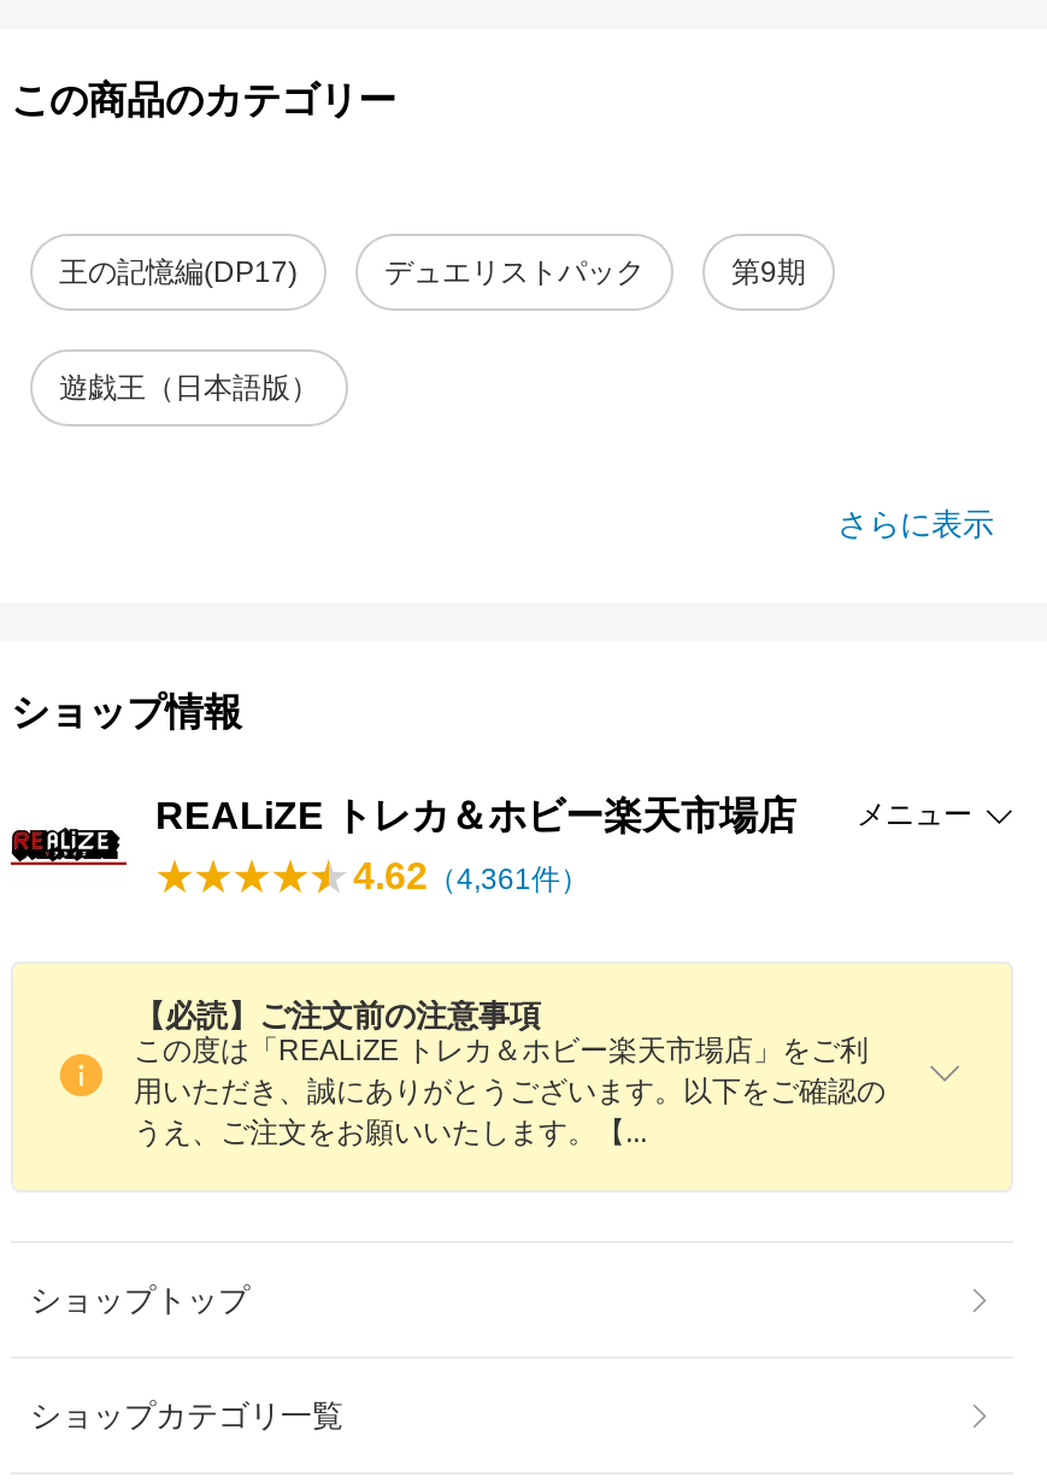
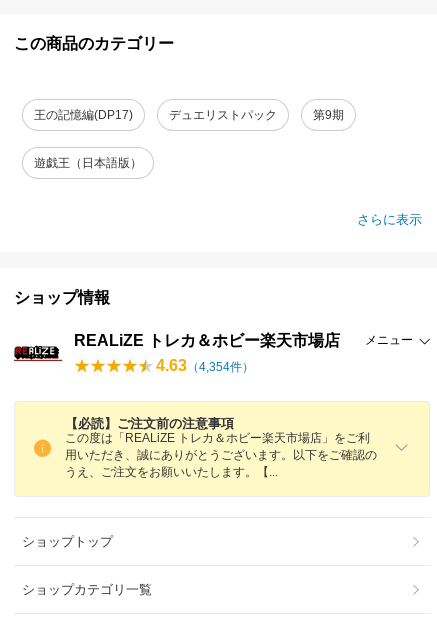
[353,855,589,896] 4.62（4,361件） -> [156,357,254,374] 4.63（4,354件）

